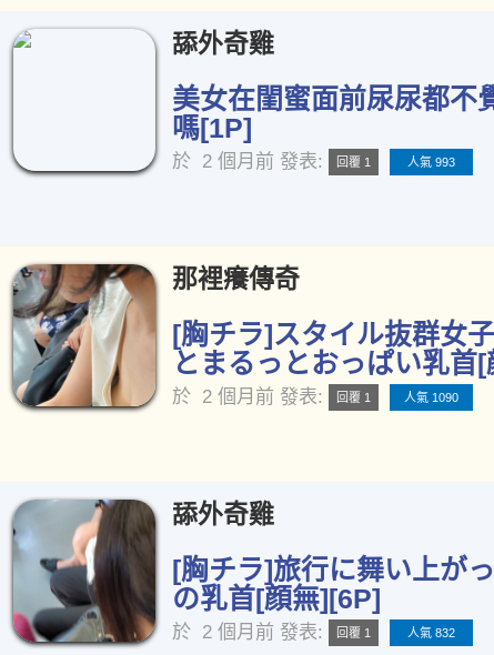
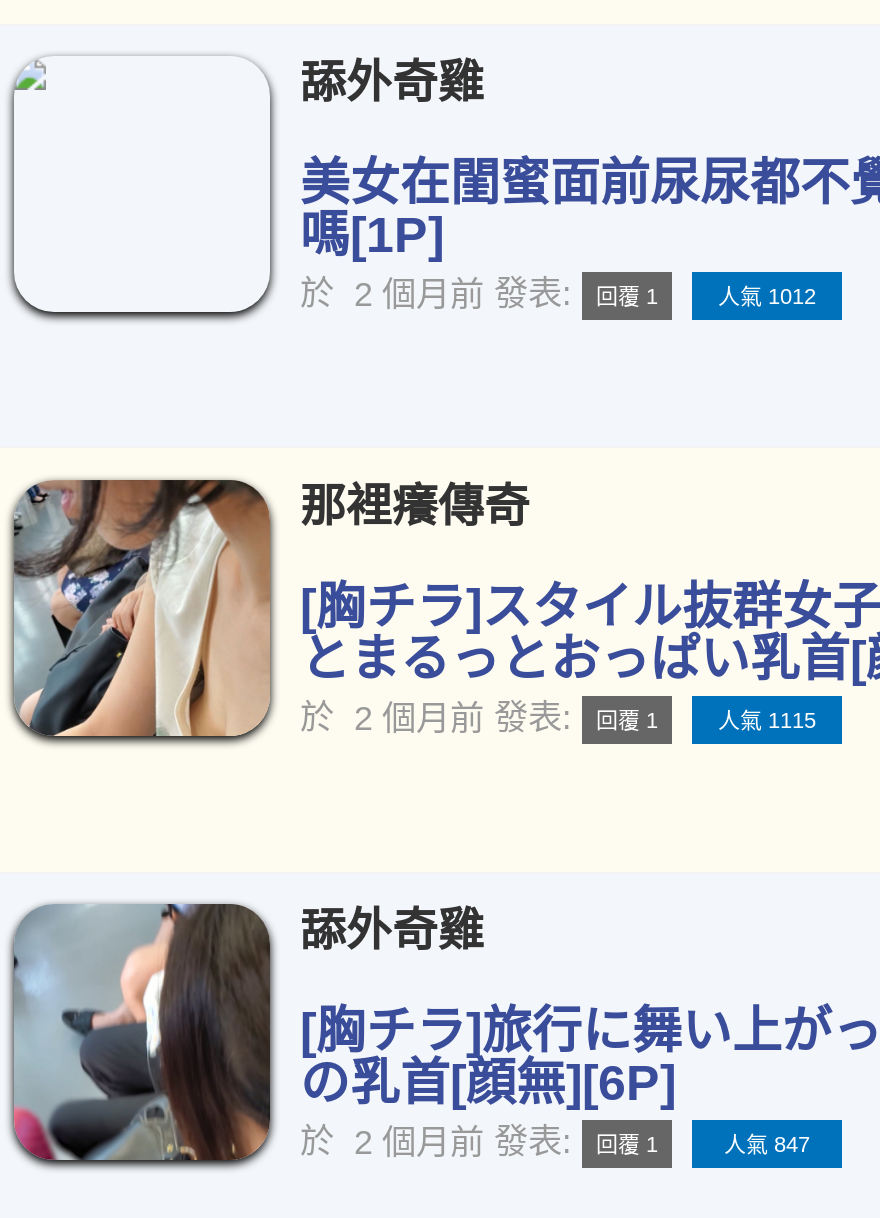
[407,155,455,169] 人氣 993 -> [718,284,816,308] 人氣 1012
[404,391,458,404] 人氣 1090 -> [718,708,816,732] 人氣 1115
[407,626,455,639] 人氣 832 -> [724,1132,810,1156] 人氣 847

